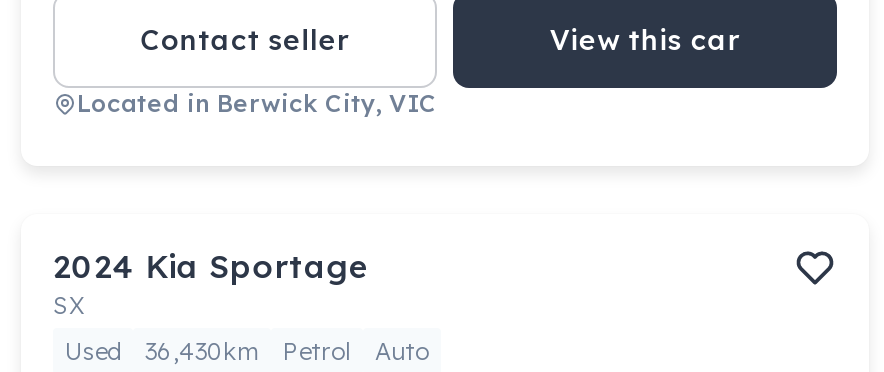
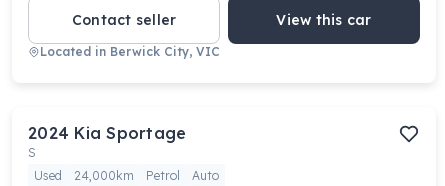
[53,290,85,320] SX -> [28,145,36,160] S
[65,336,429,366] Used 36,430km Petrol Auto -> [34,168,219,183] Used 24,000km Petrol Auto

